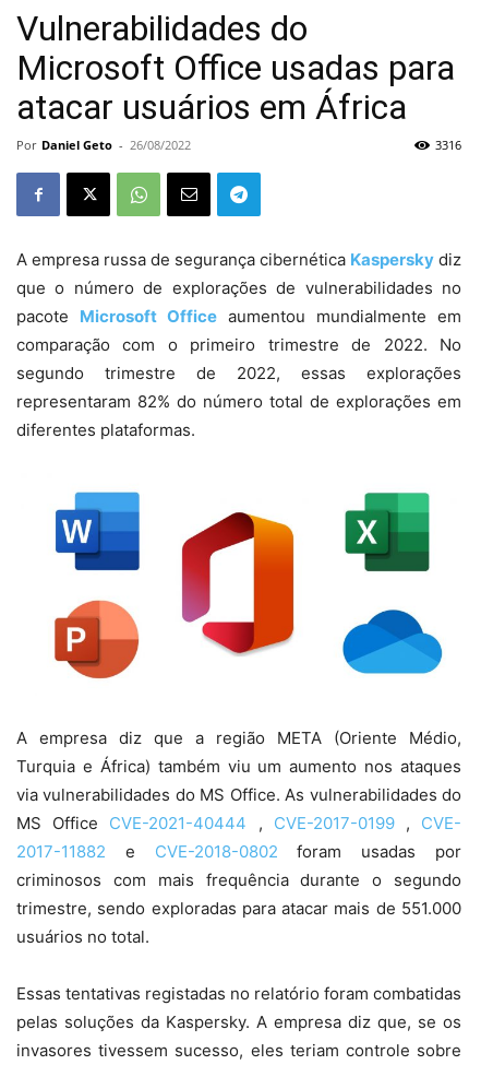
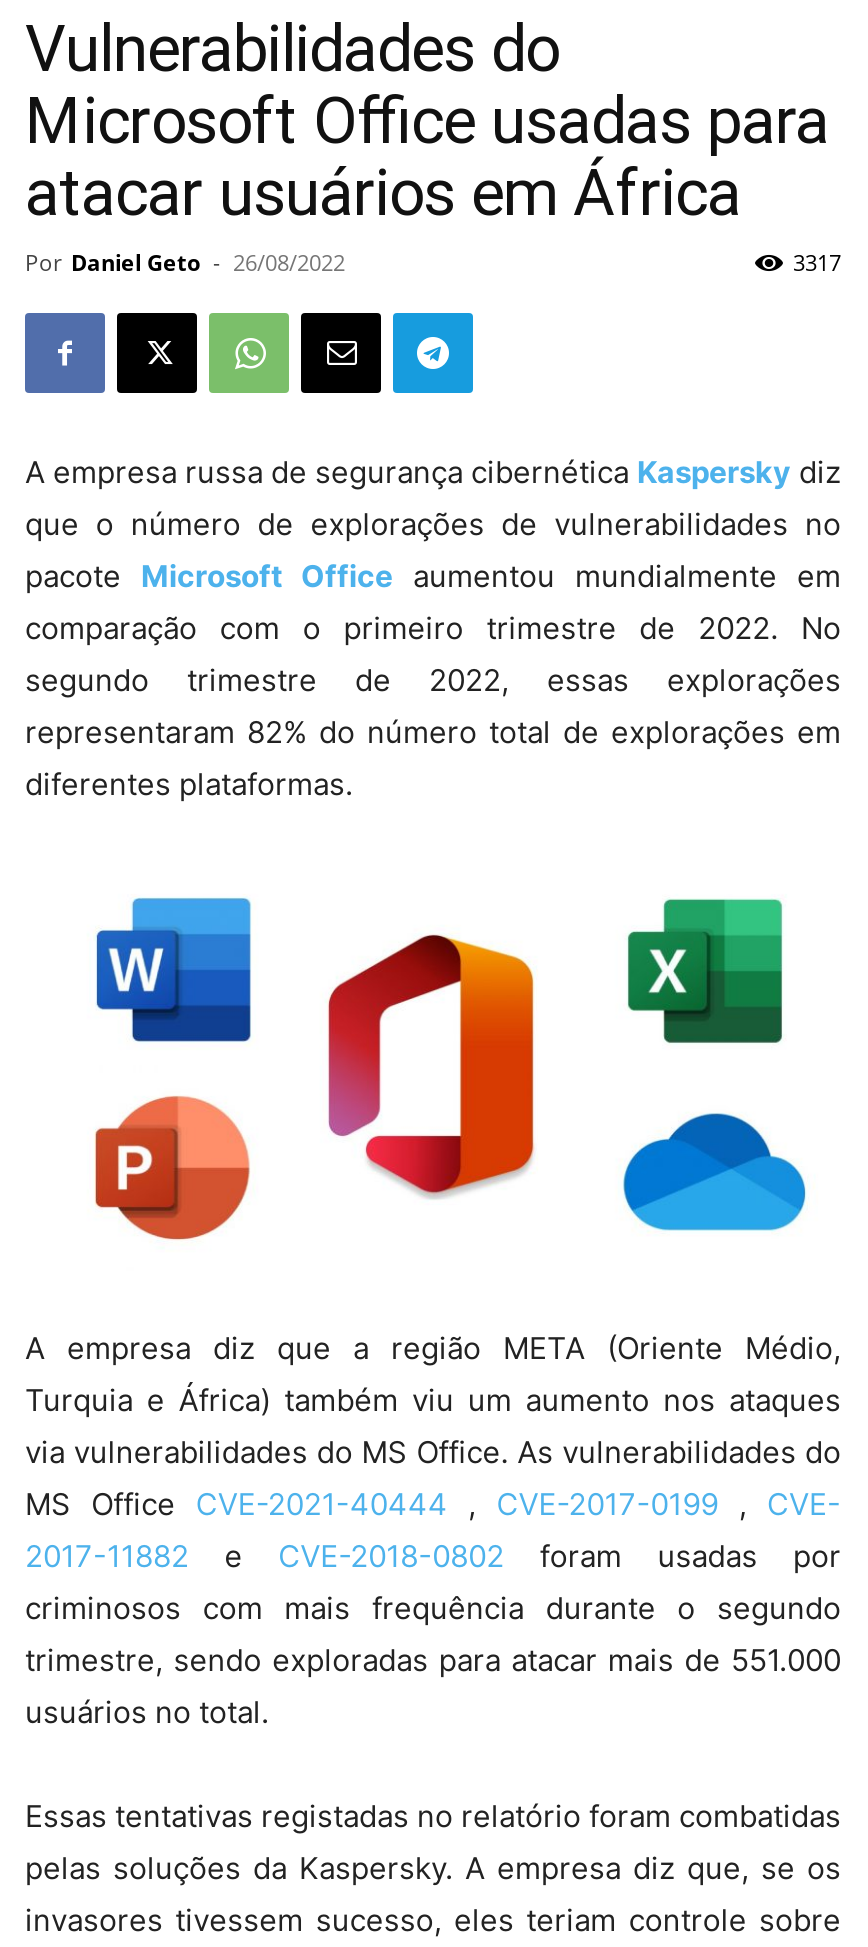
[435,137,461,153] 3316 -> [793,247,841,277] 3317

